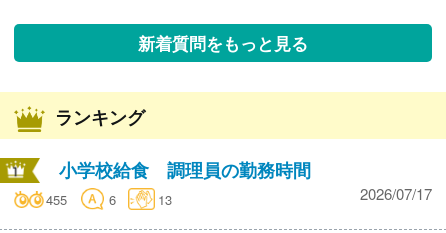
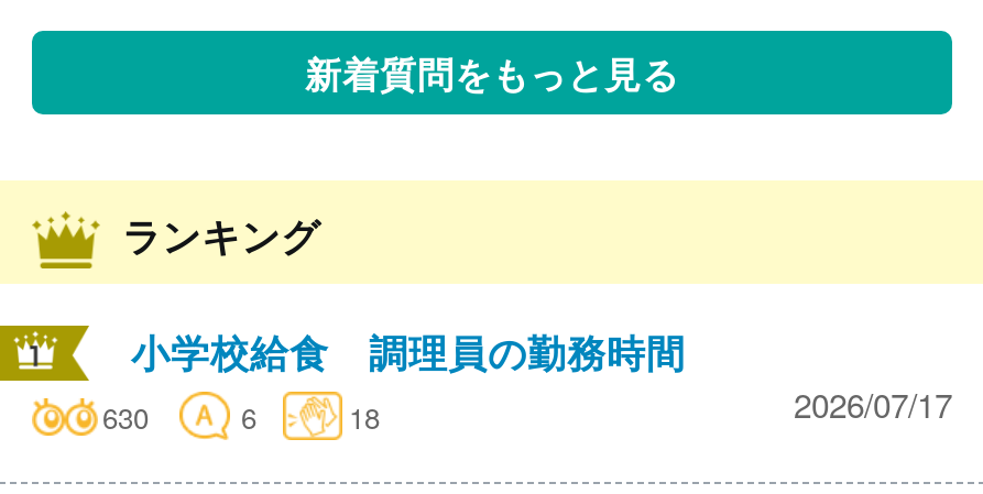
[46,190,67,209] 455 -> [102,396,149,438] 630
[158,190,172,209] 13 -> [349,396,380,438] 18

